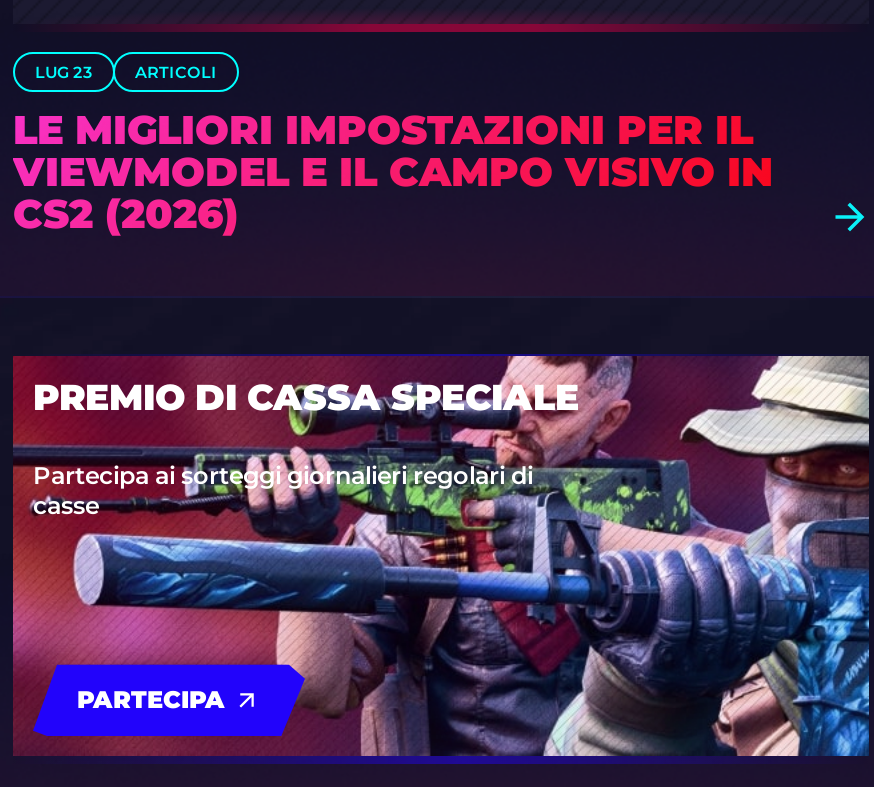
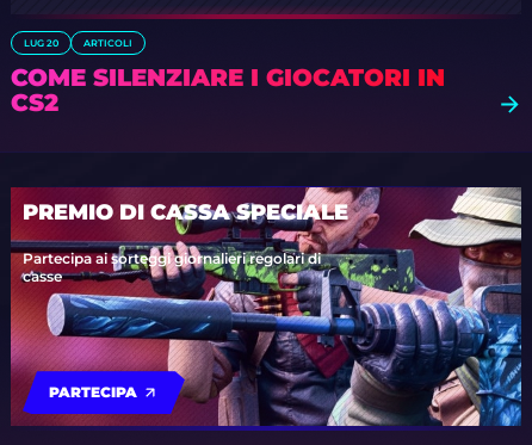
[35,63,93,83] LUG 23 -> [24,37,58,49] LUG 20
[13,107,773,239] LE MIGLIORI IMPOSTAZIONI PER IL | VIEWMODEL E IL CAMPO VISIVO IN | CS2 (2026) -> [11,64,445,117] COME SILENZIARE I GIOCATORI IN | CS2

